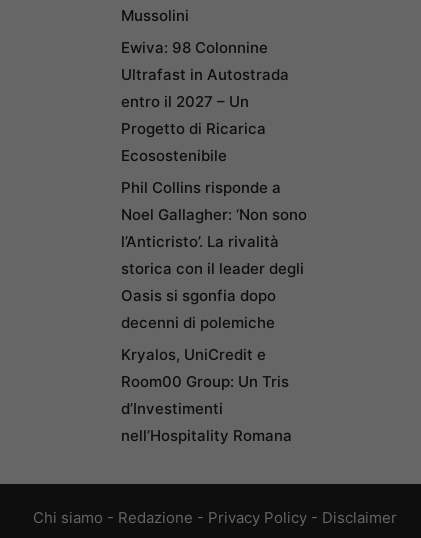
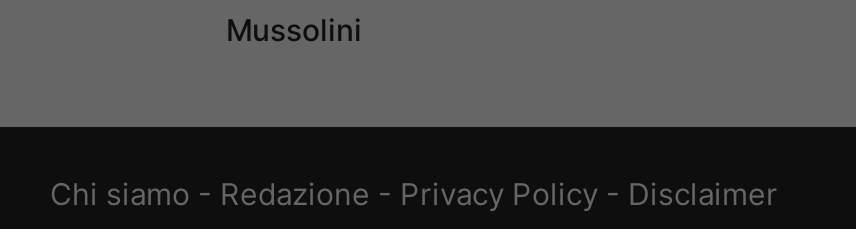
[121,38,307,445] Ewiva: 98 Colonnine | Ultrafast in Autostrada | entro il 2027 – Un | Progetto di Ricarica | Ecosostenibile | Phil Collins risponde a | Noel Gallagher: ‘Non sono | l’Anticristo’. La rivalità | storica con il leader degli | Oasis si sgonfia dopo | decenni di polemiche | Kryalos, UniCredit e | Room00 Group: Un Tris | d’Investimenti | nell’Hospitality Romana -> none

